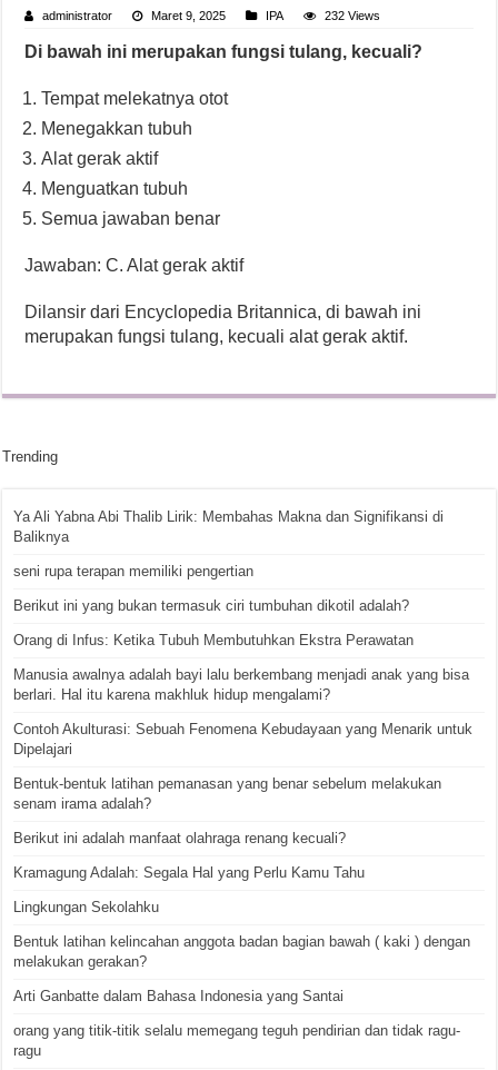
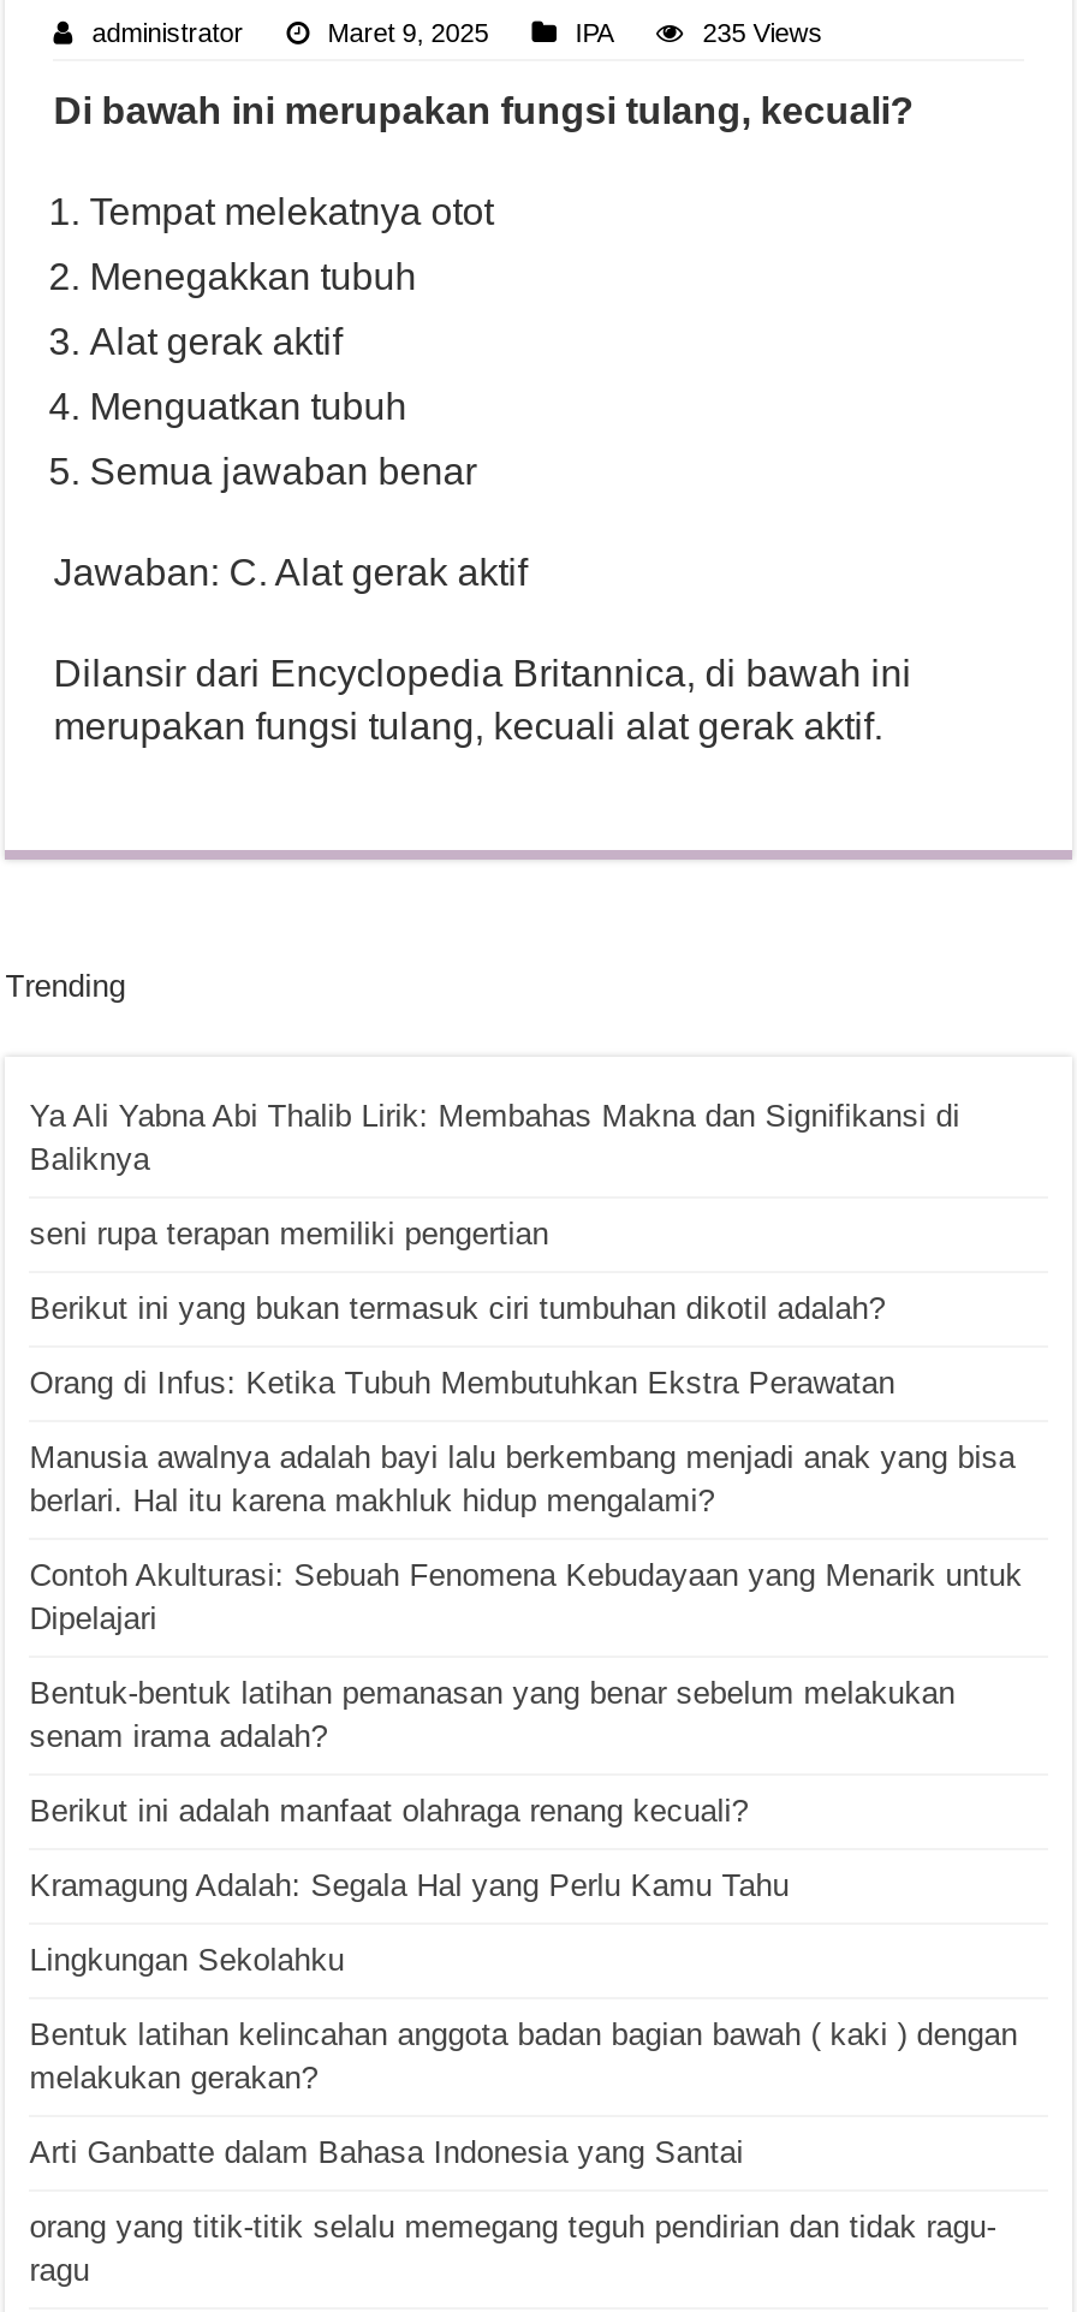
[325,9,380,22] 232 Views -> [702,18,823,47] 235 Views

